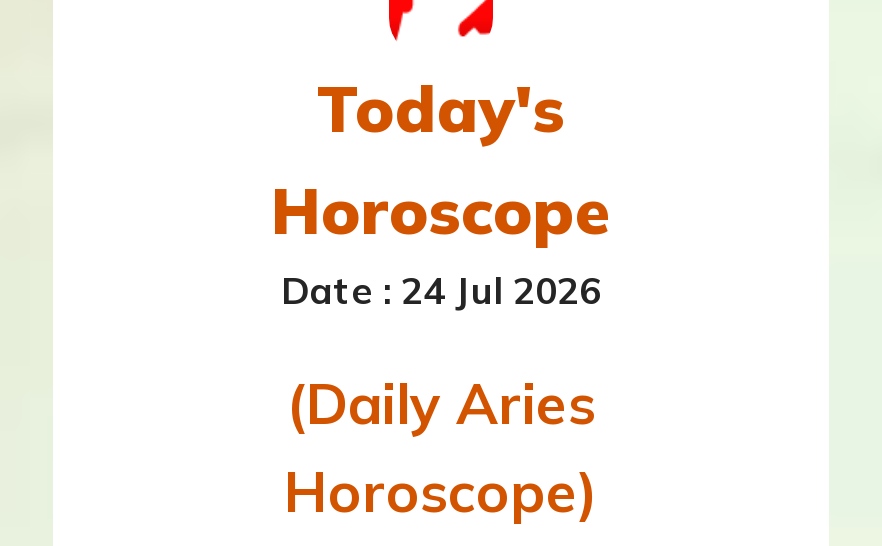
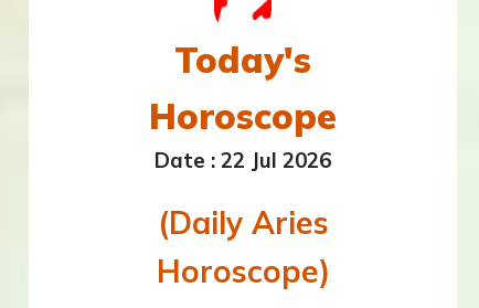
[281,266,601,314] Date : 24 Jul 2026 -> [155,147,331,173] Date : 22 Jul 2026

